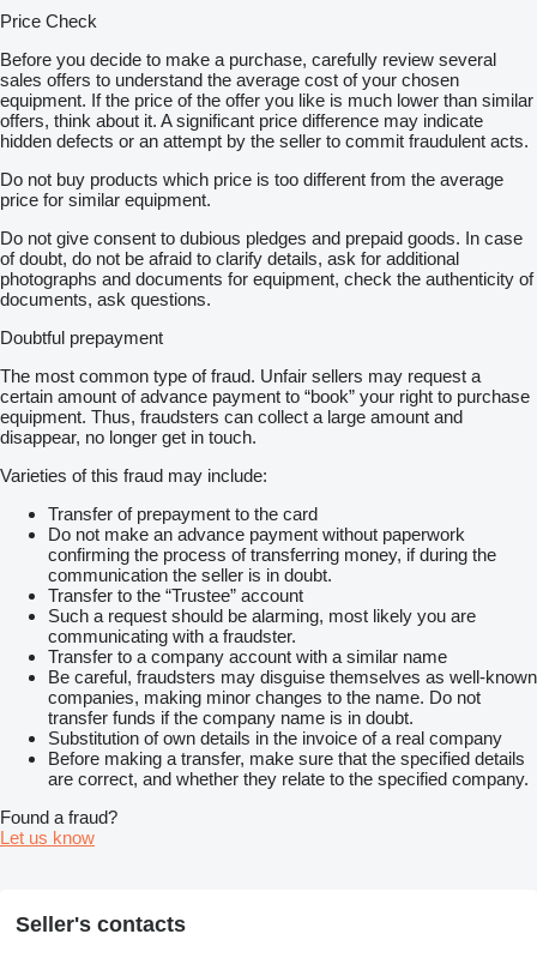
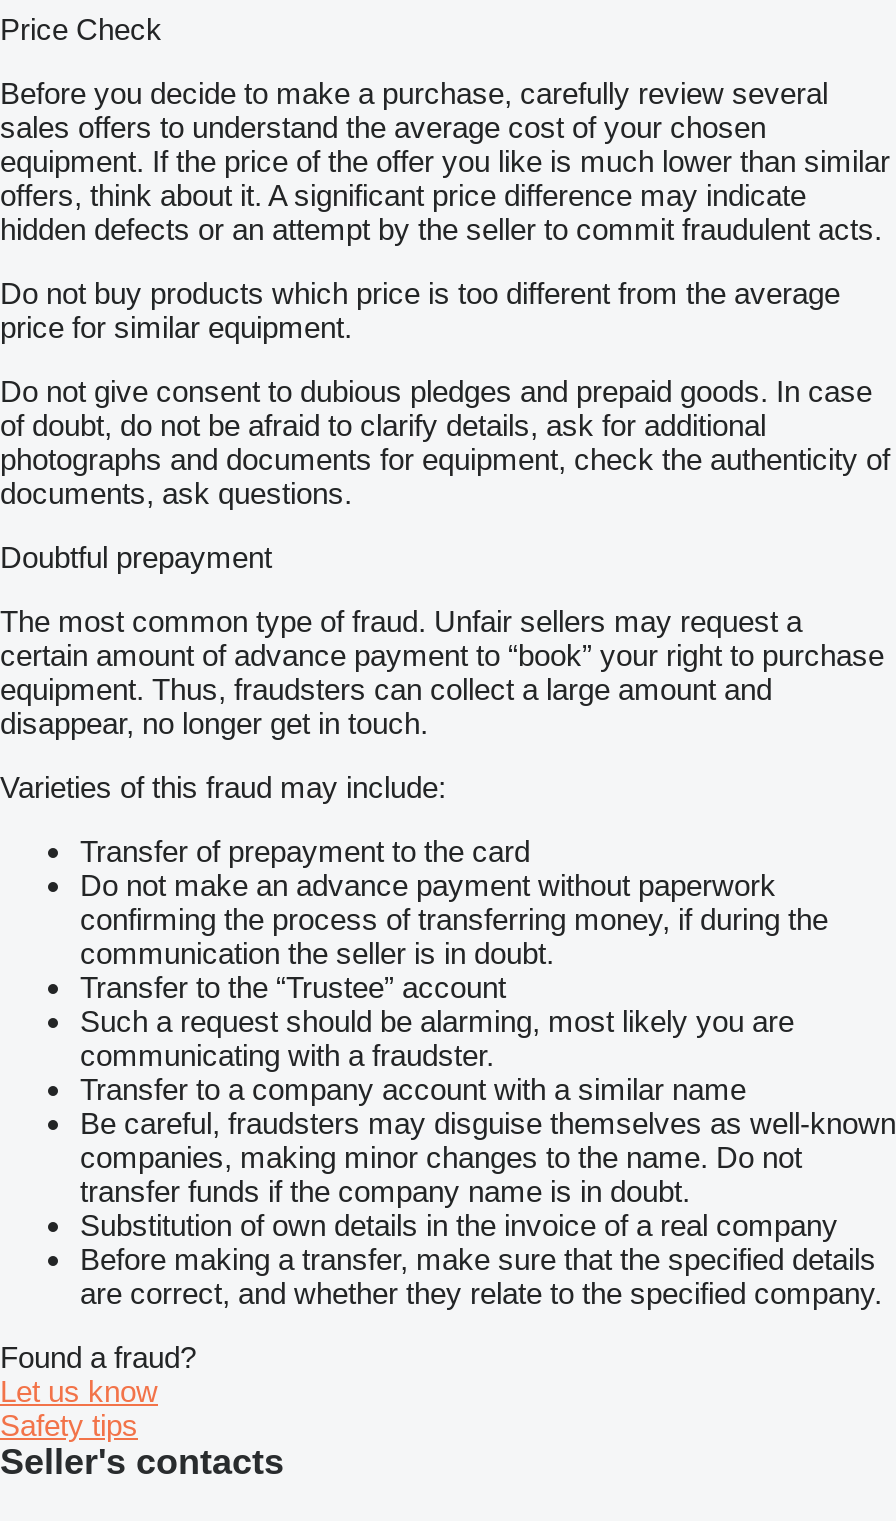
none -> [0,1408,138,1442] Safety tips

